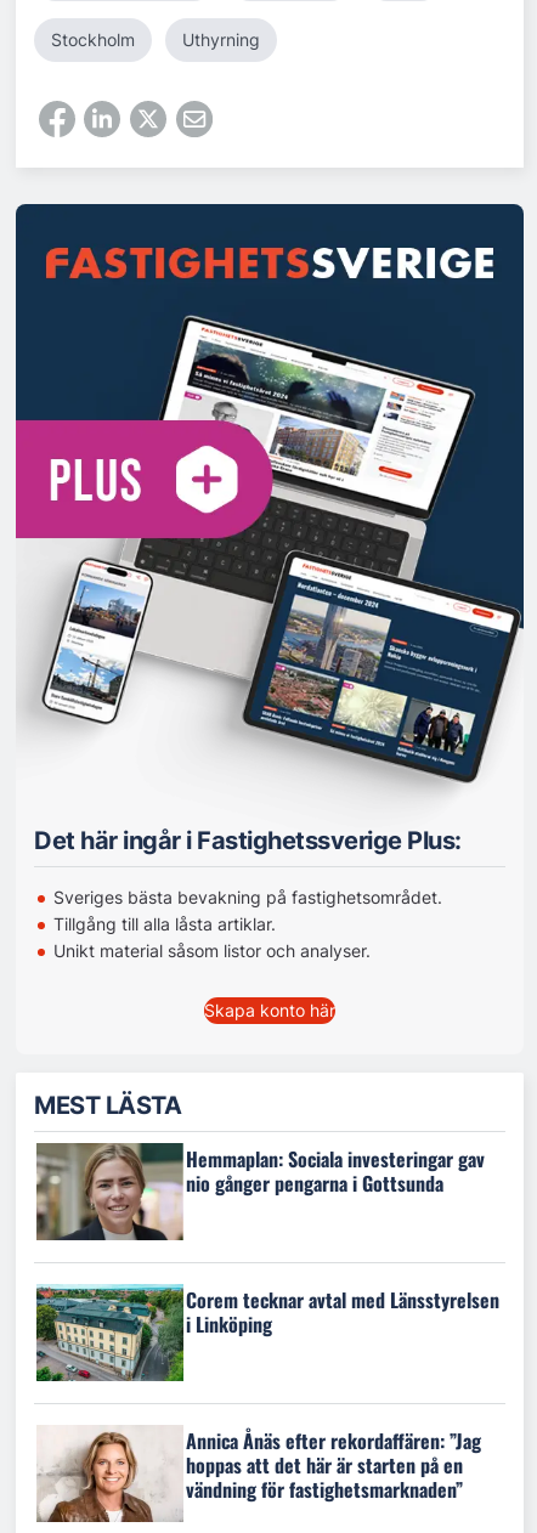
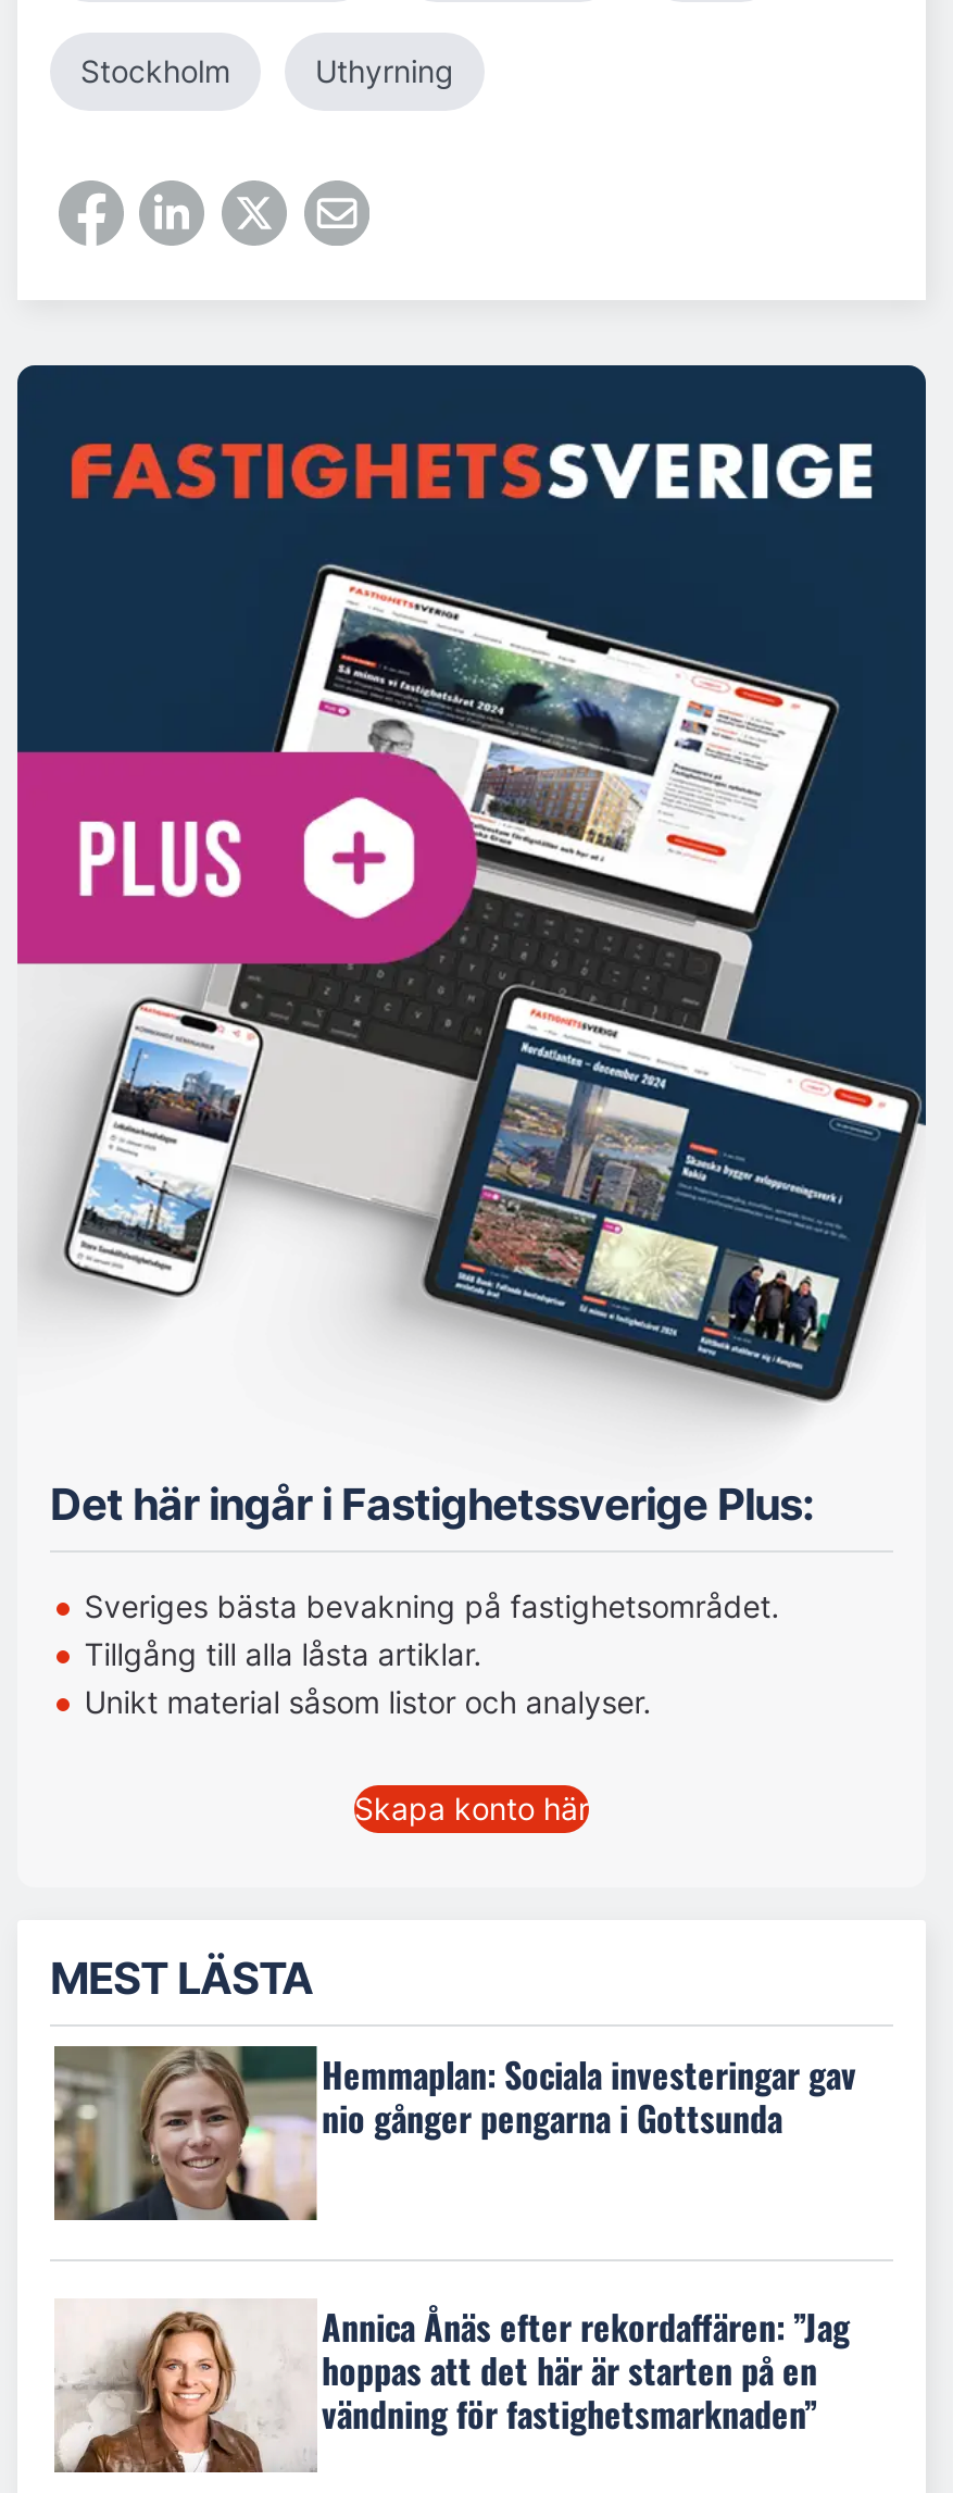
[35,1284,499,1381] [image] | Corem tecknar avtal med Länsstyrelsen | i Linköping -> none

